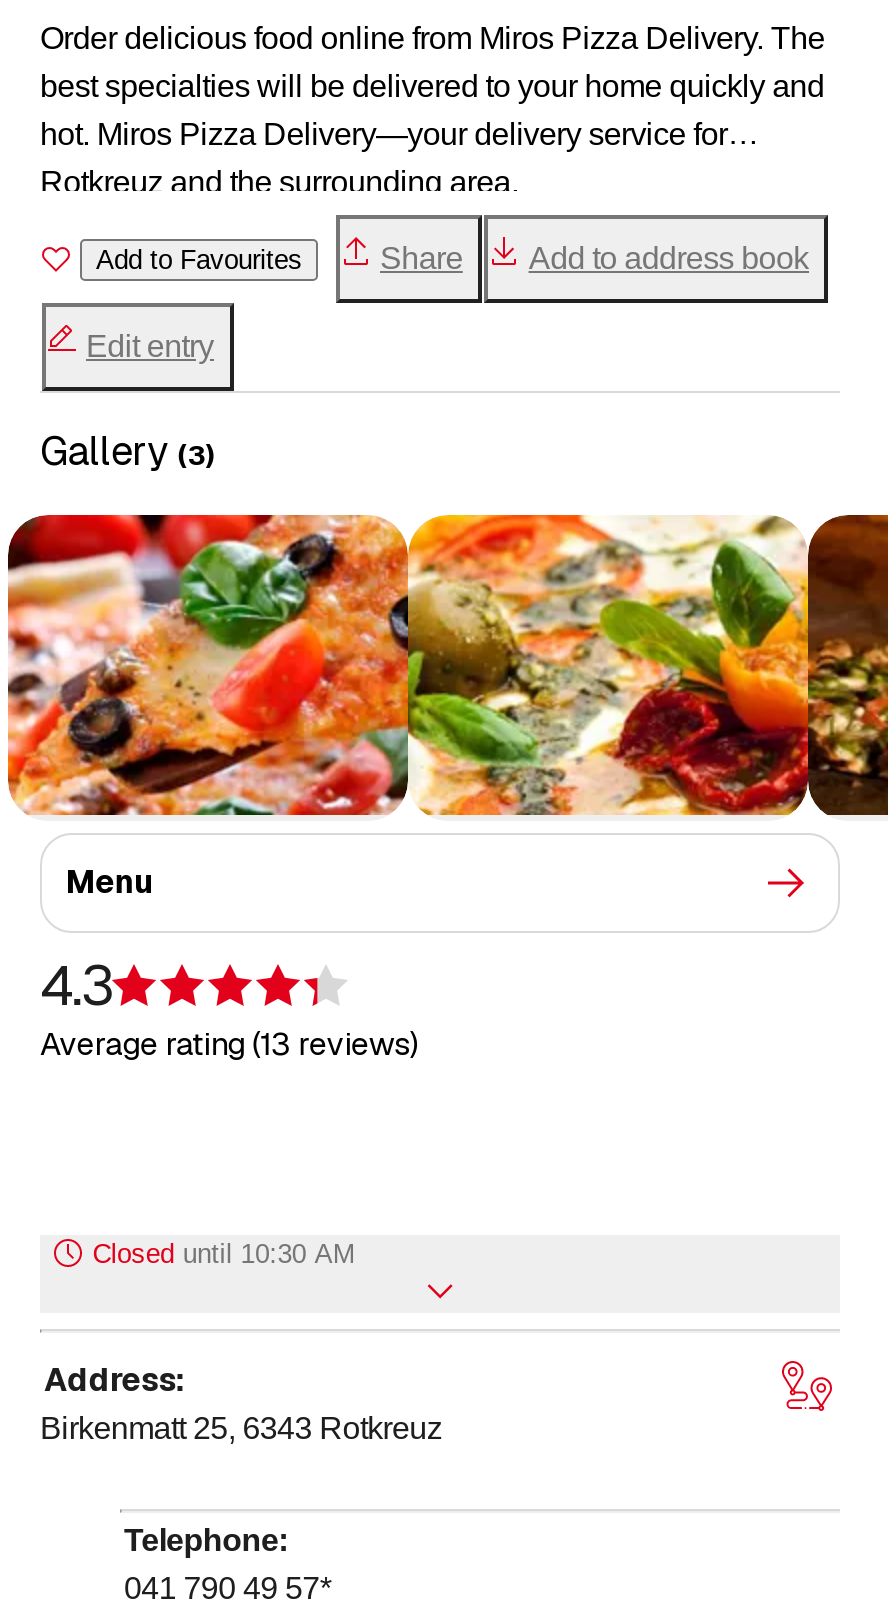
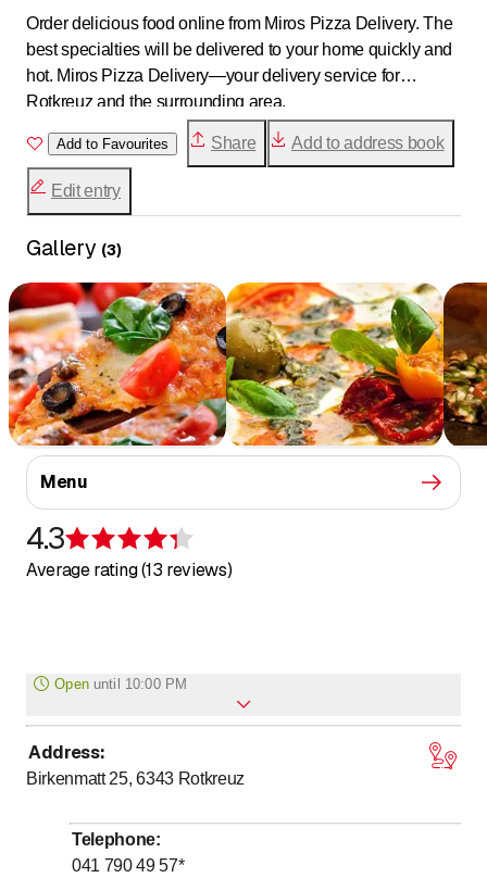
[92,1239,355,1269] Closed until 10:30 AM -> [55,676,187,692] Open until 10:00 PM

